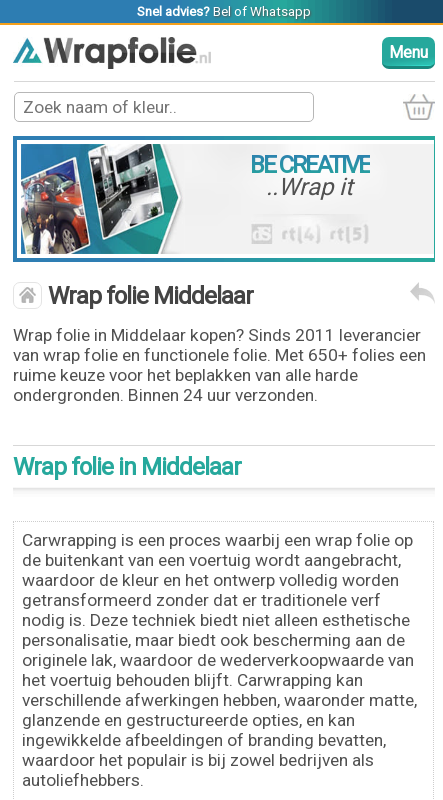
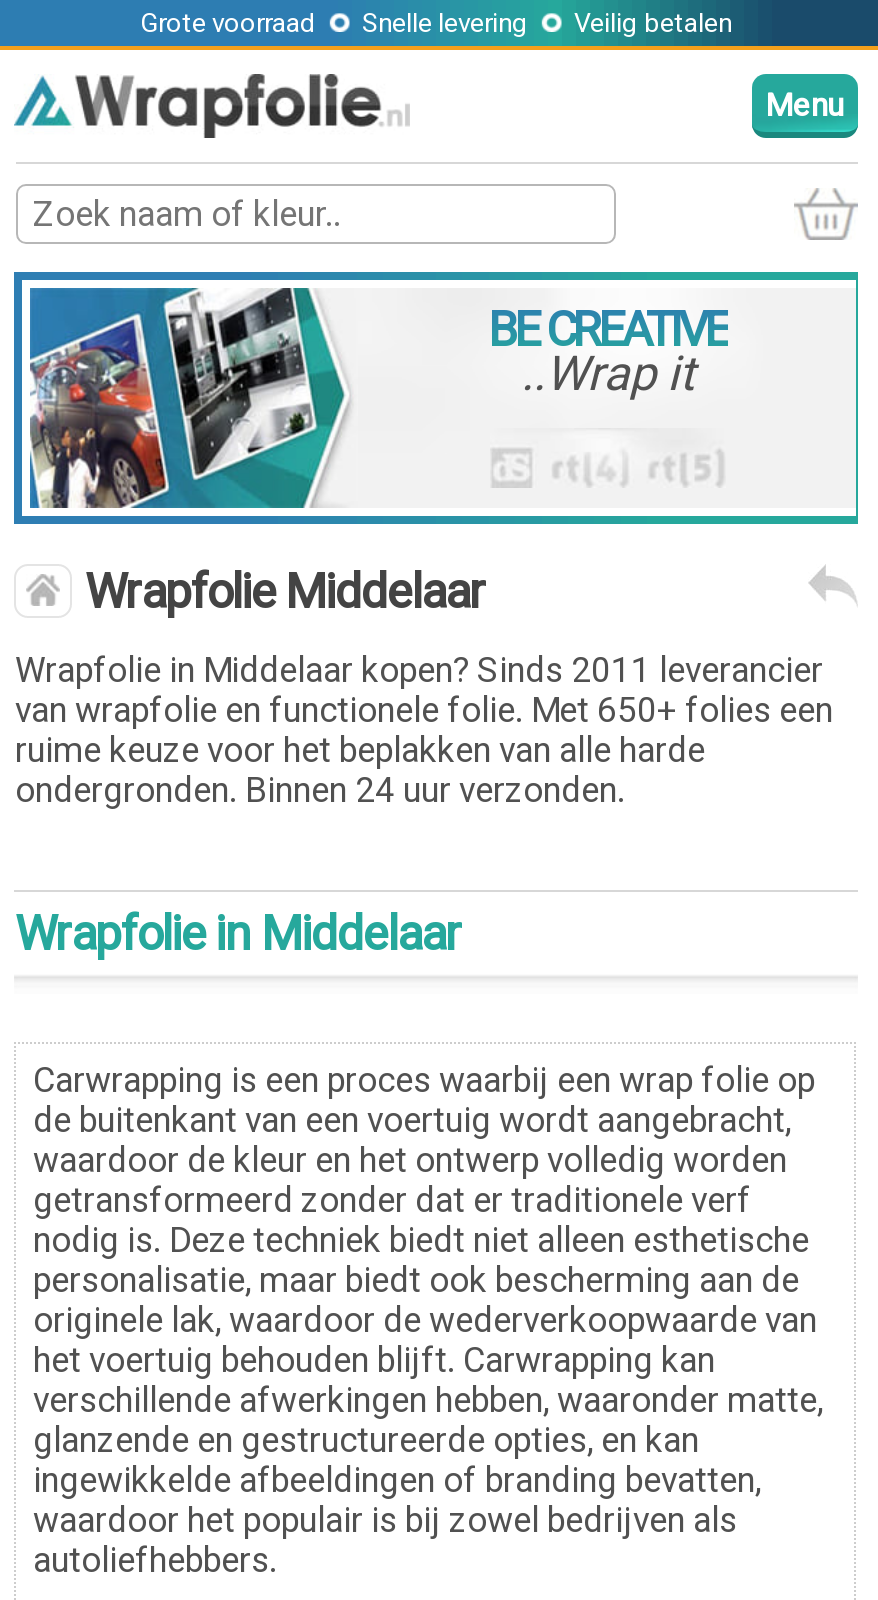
[137,4,311,19] Snel advies? Bel of Whatsapp -> [140,8,732,38] Grote voorraad | Snelle levering | Veilig betalen
[13,453,241,481] Wrap folie in Middelaar -> [15,906,461,962] Wrapfolie in Middelaar

